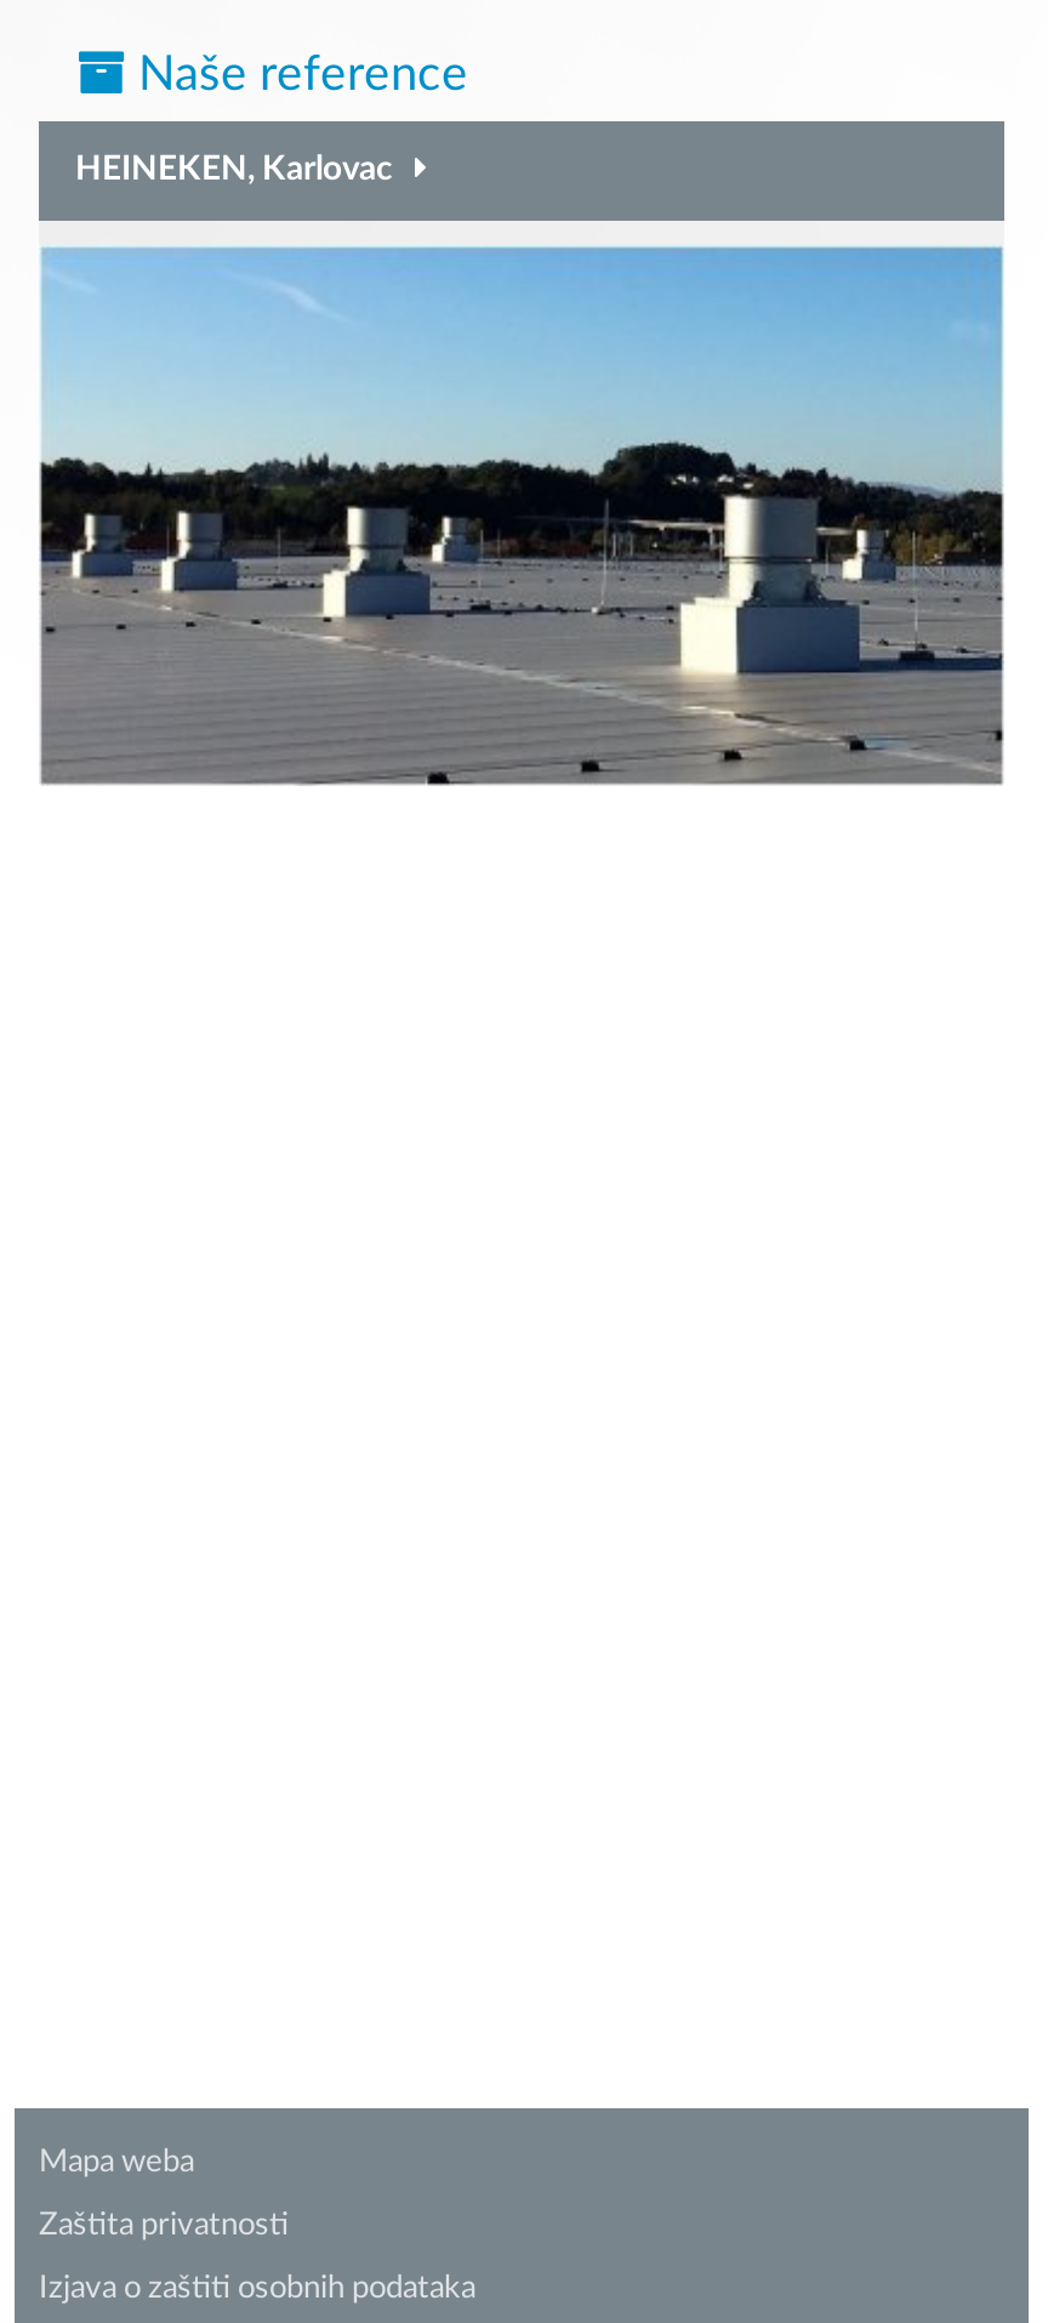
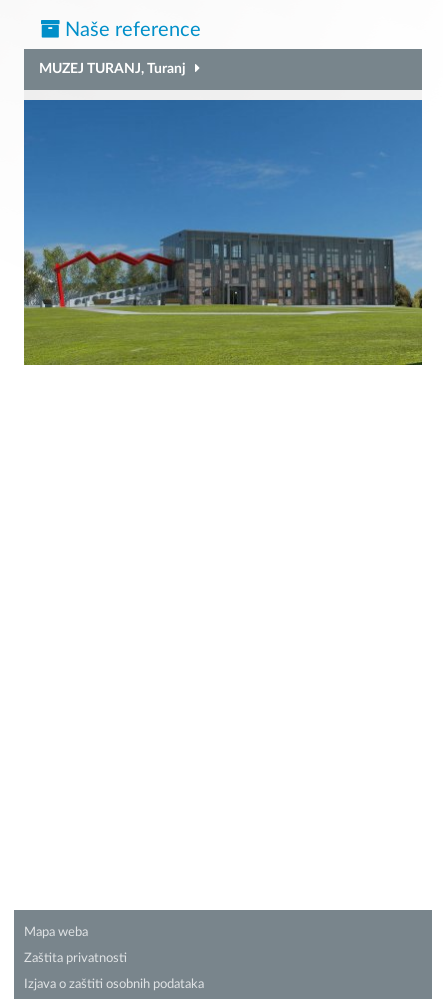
[75,153,415,187] HEINEKEN, Karlovac -> [39,62,195,76] MUZEJ TURANJ, Turanj
[39,245,1004,786] [image] -> [23,100,423,366] [image]

